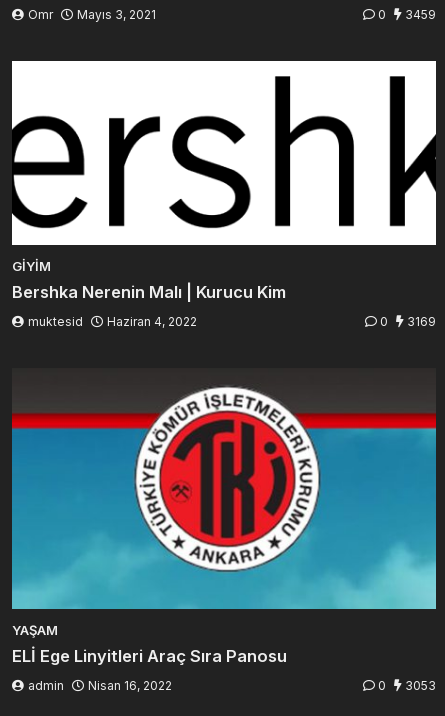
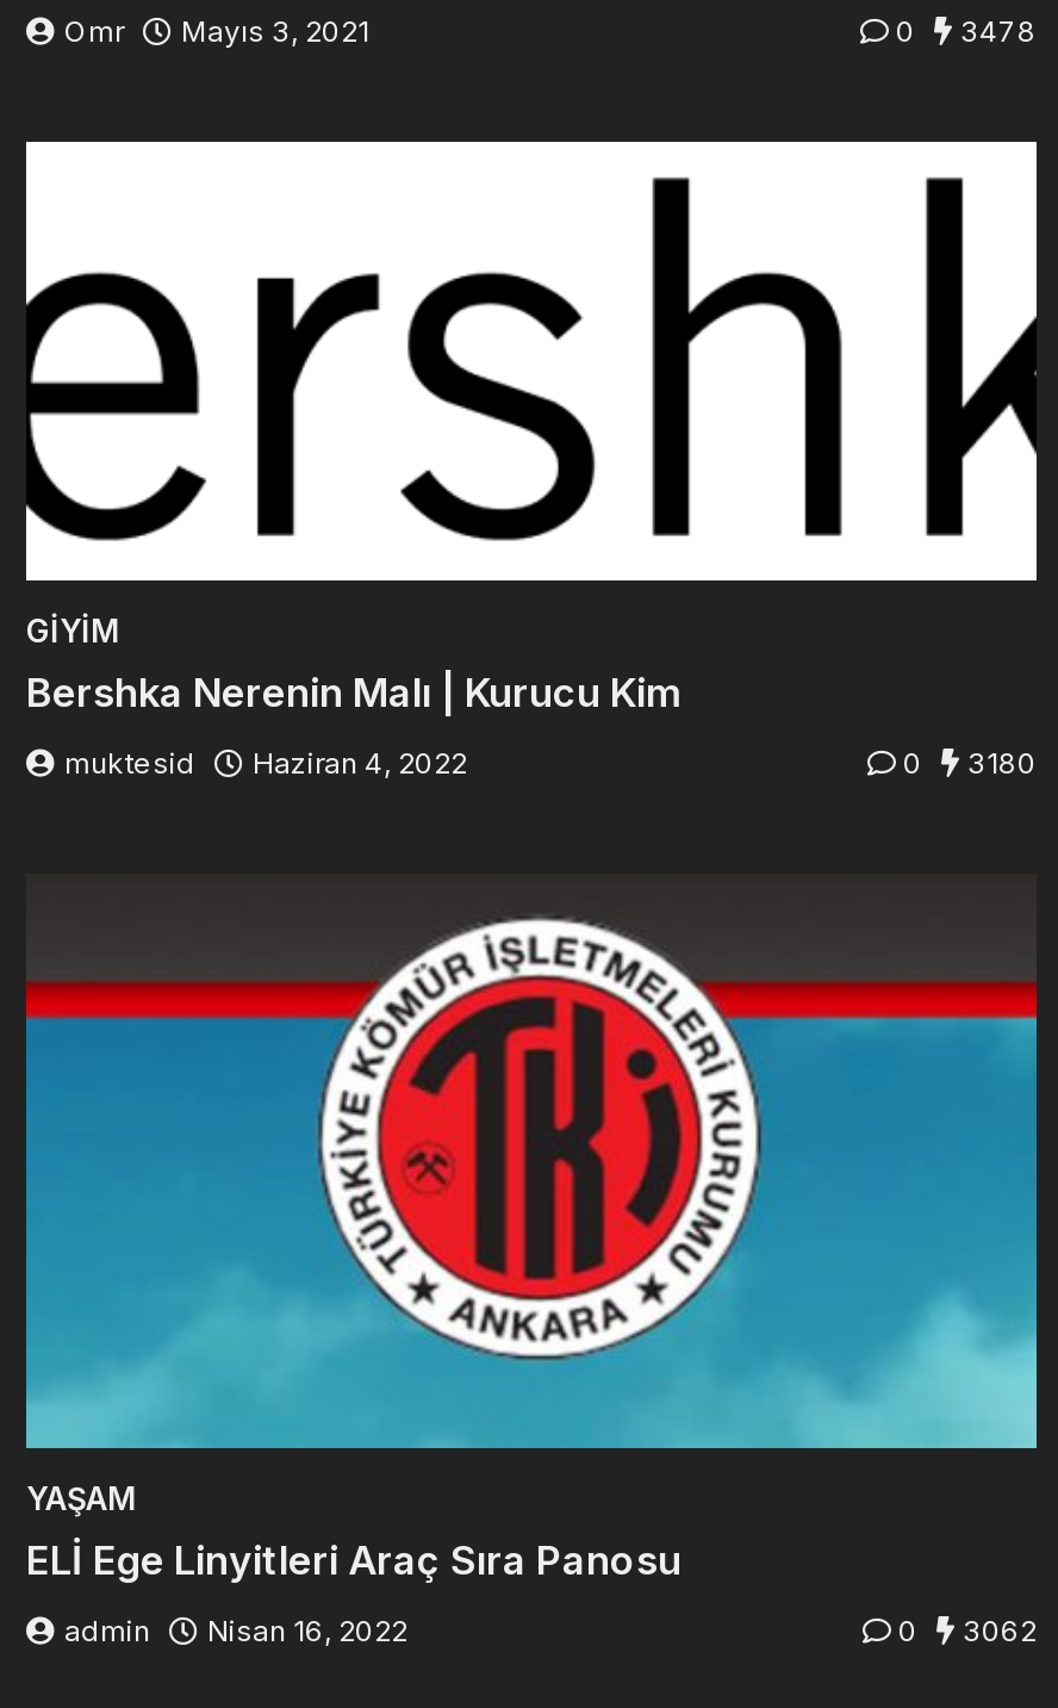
[375,7,436,22] 0 3459 -> [889,12,1037,48] 0 3478
[377,314,436,329] 0 3169 -> [896,746,1037,781] 0 3180
[375,677,436,692] 0 3053 -> [891,1611,1037,1647] 0 3062

